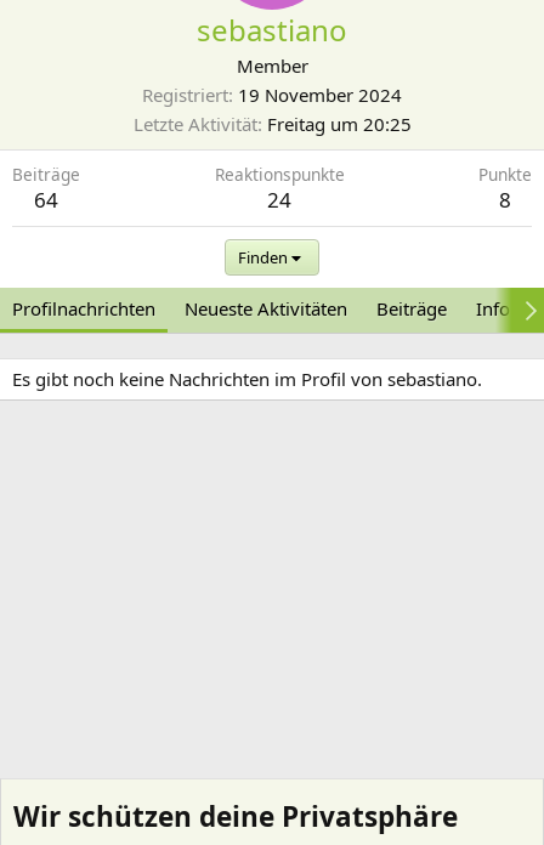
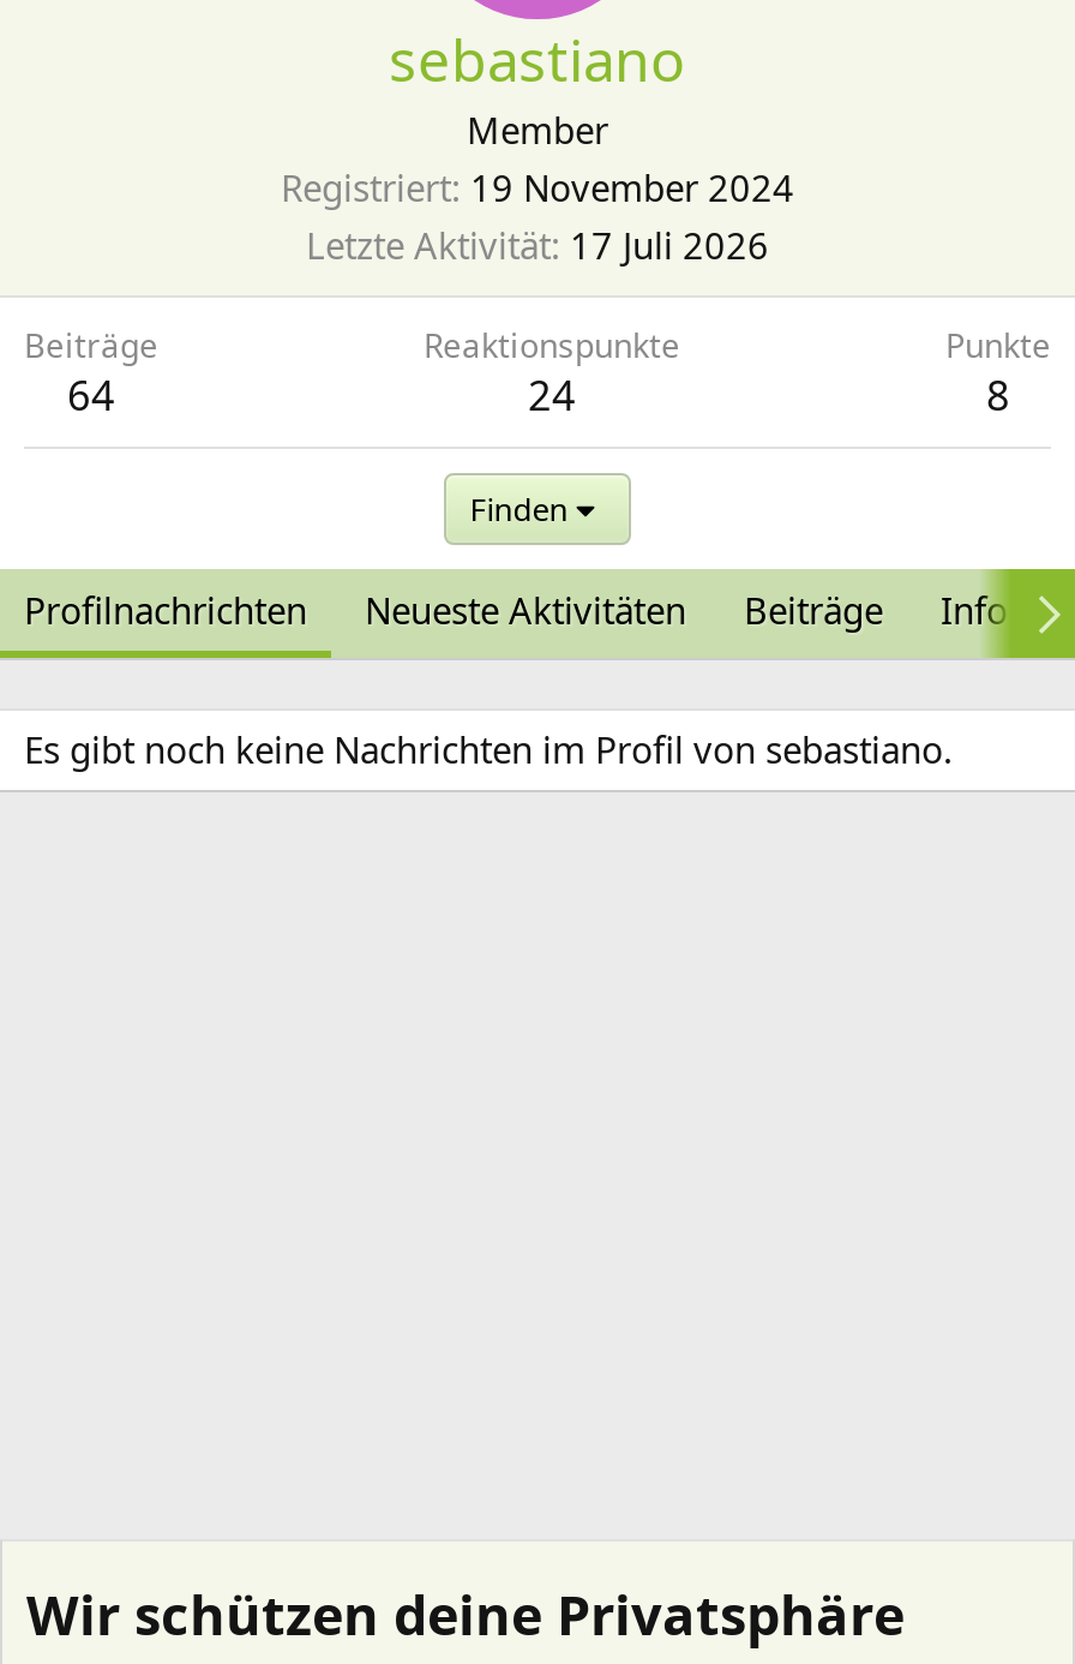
[133,112,411,136] Letzte Aktivität Freitag um 20:25 -> [306,221,769,269] Letzte Aktivität 17 Juli 2026

